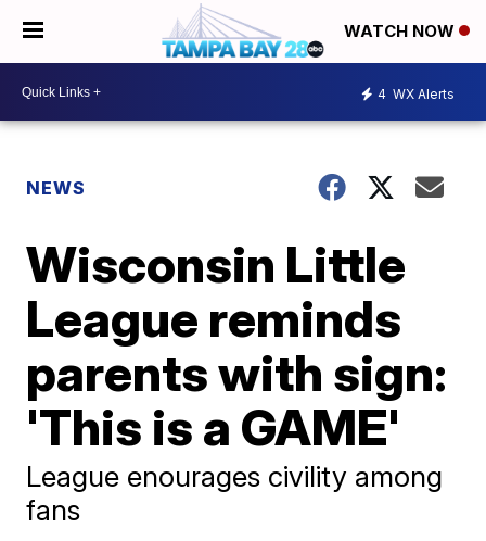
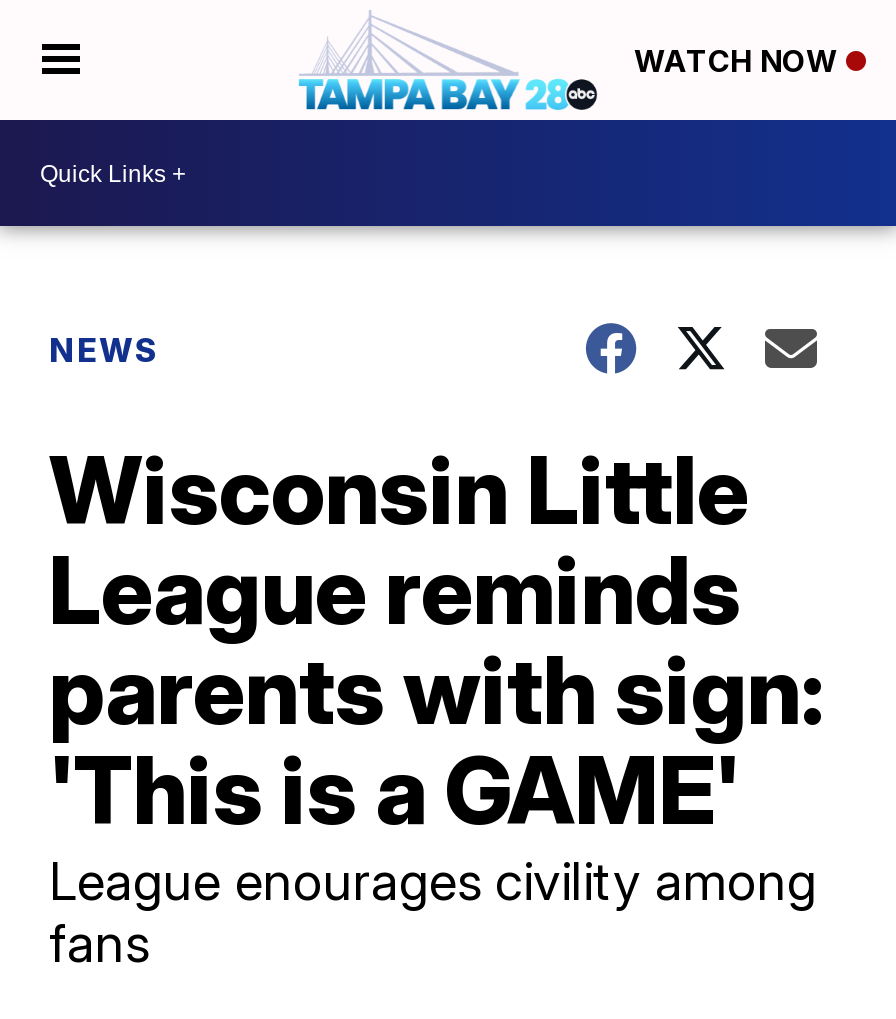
[378,85,455,102] 4 WX Alerts -> none

